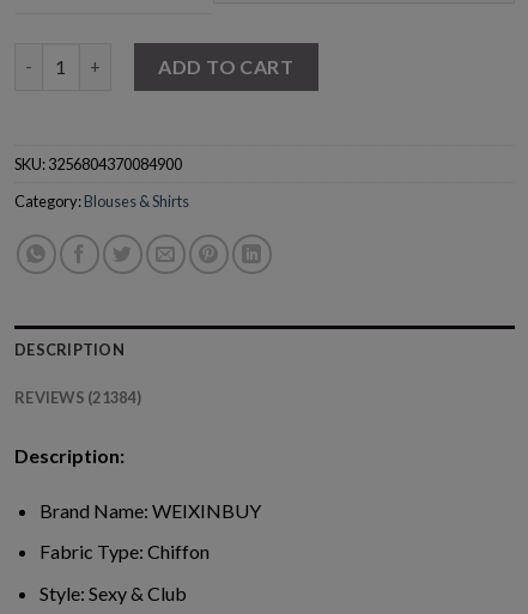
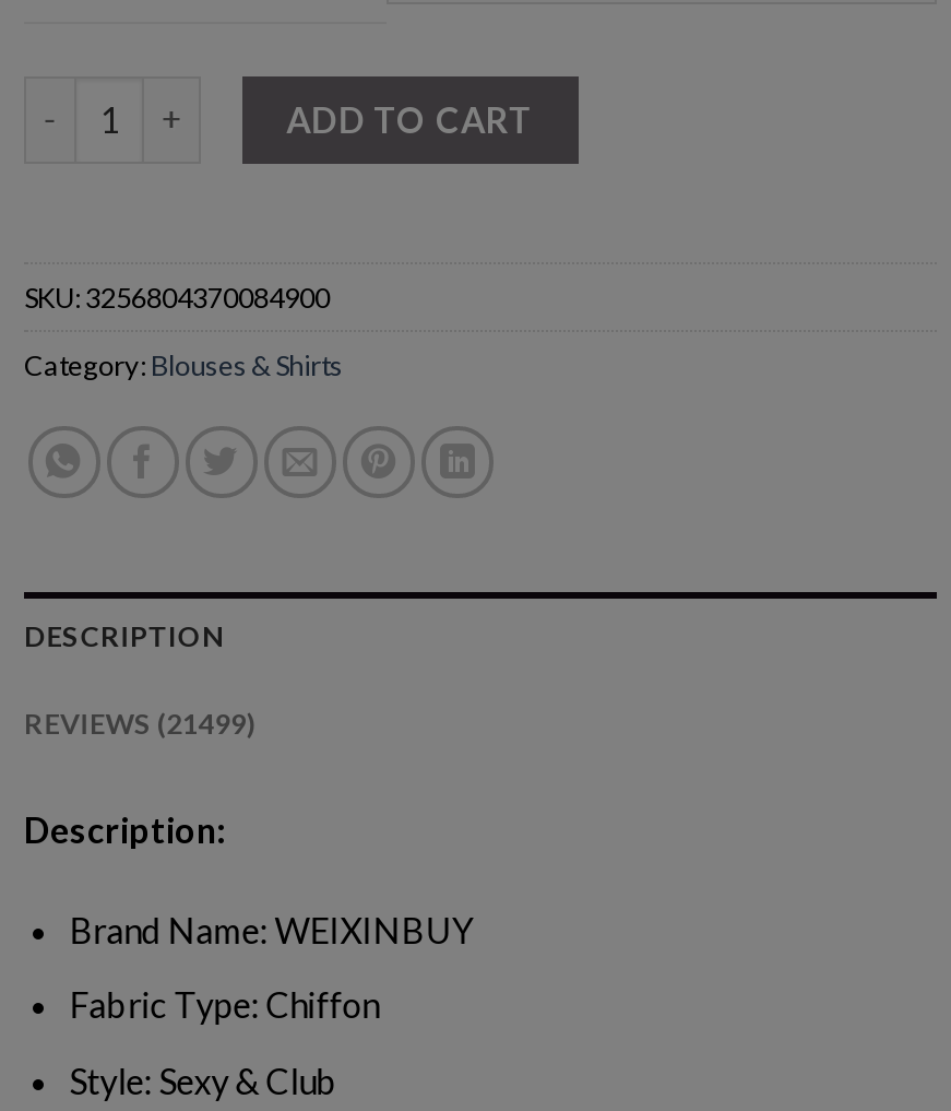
[14,388,141,407] REVIEWS (21384) -> [24,705,255,740] REVIEWS (21499)

